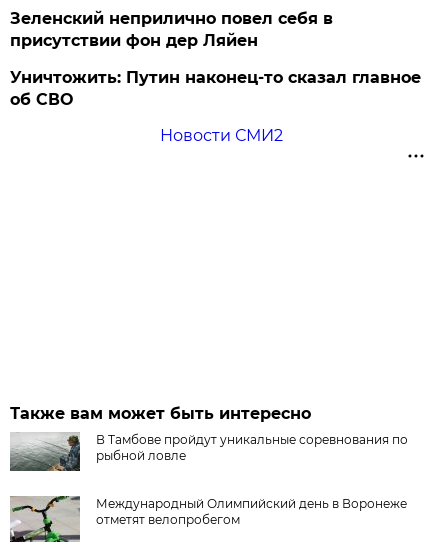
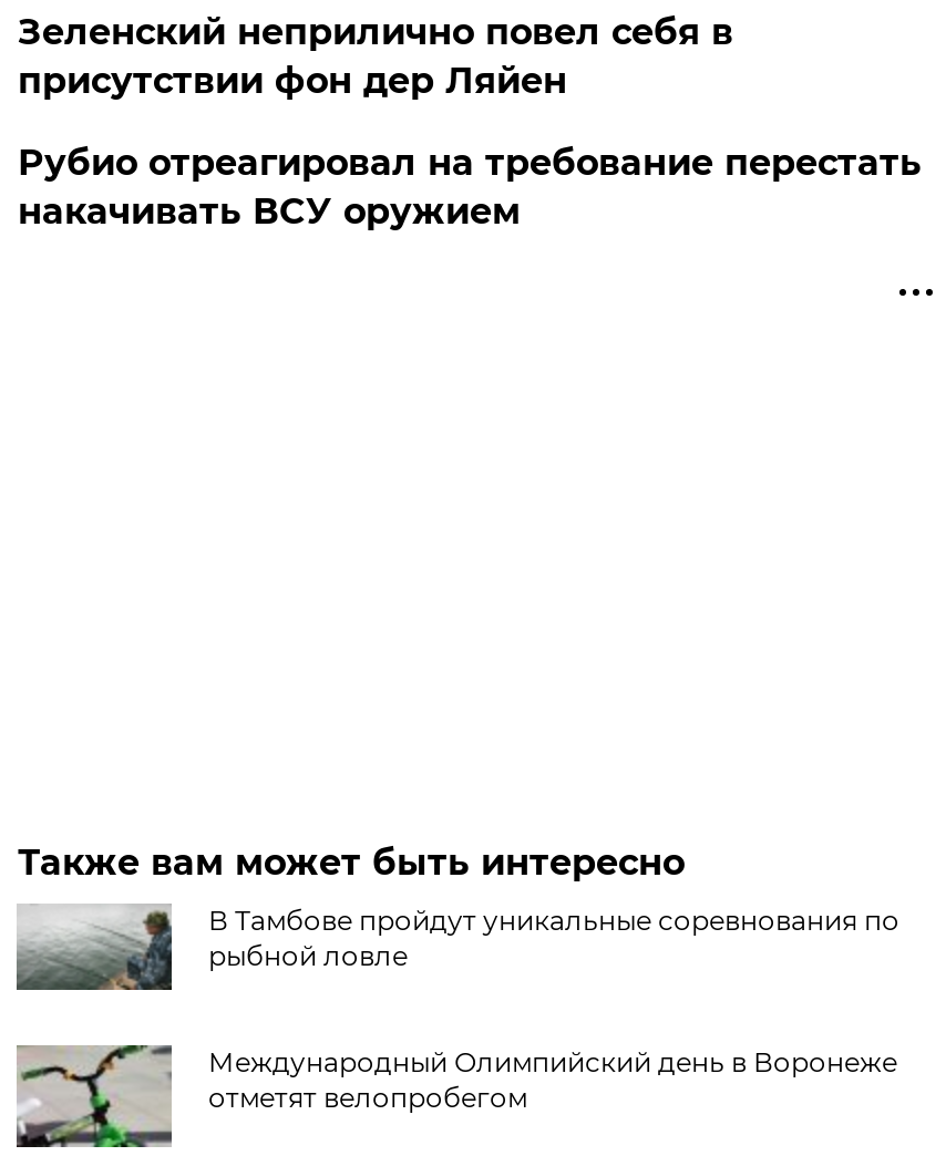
[10,68,421,145] Уничтожить: Путин наконец-то сказал главное | об СВО | Новости СМИ2 -> [18,143,921,234] Рубио отреагировал на требование перестать | накачивать ВСУ оружием

